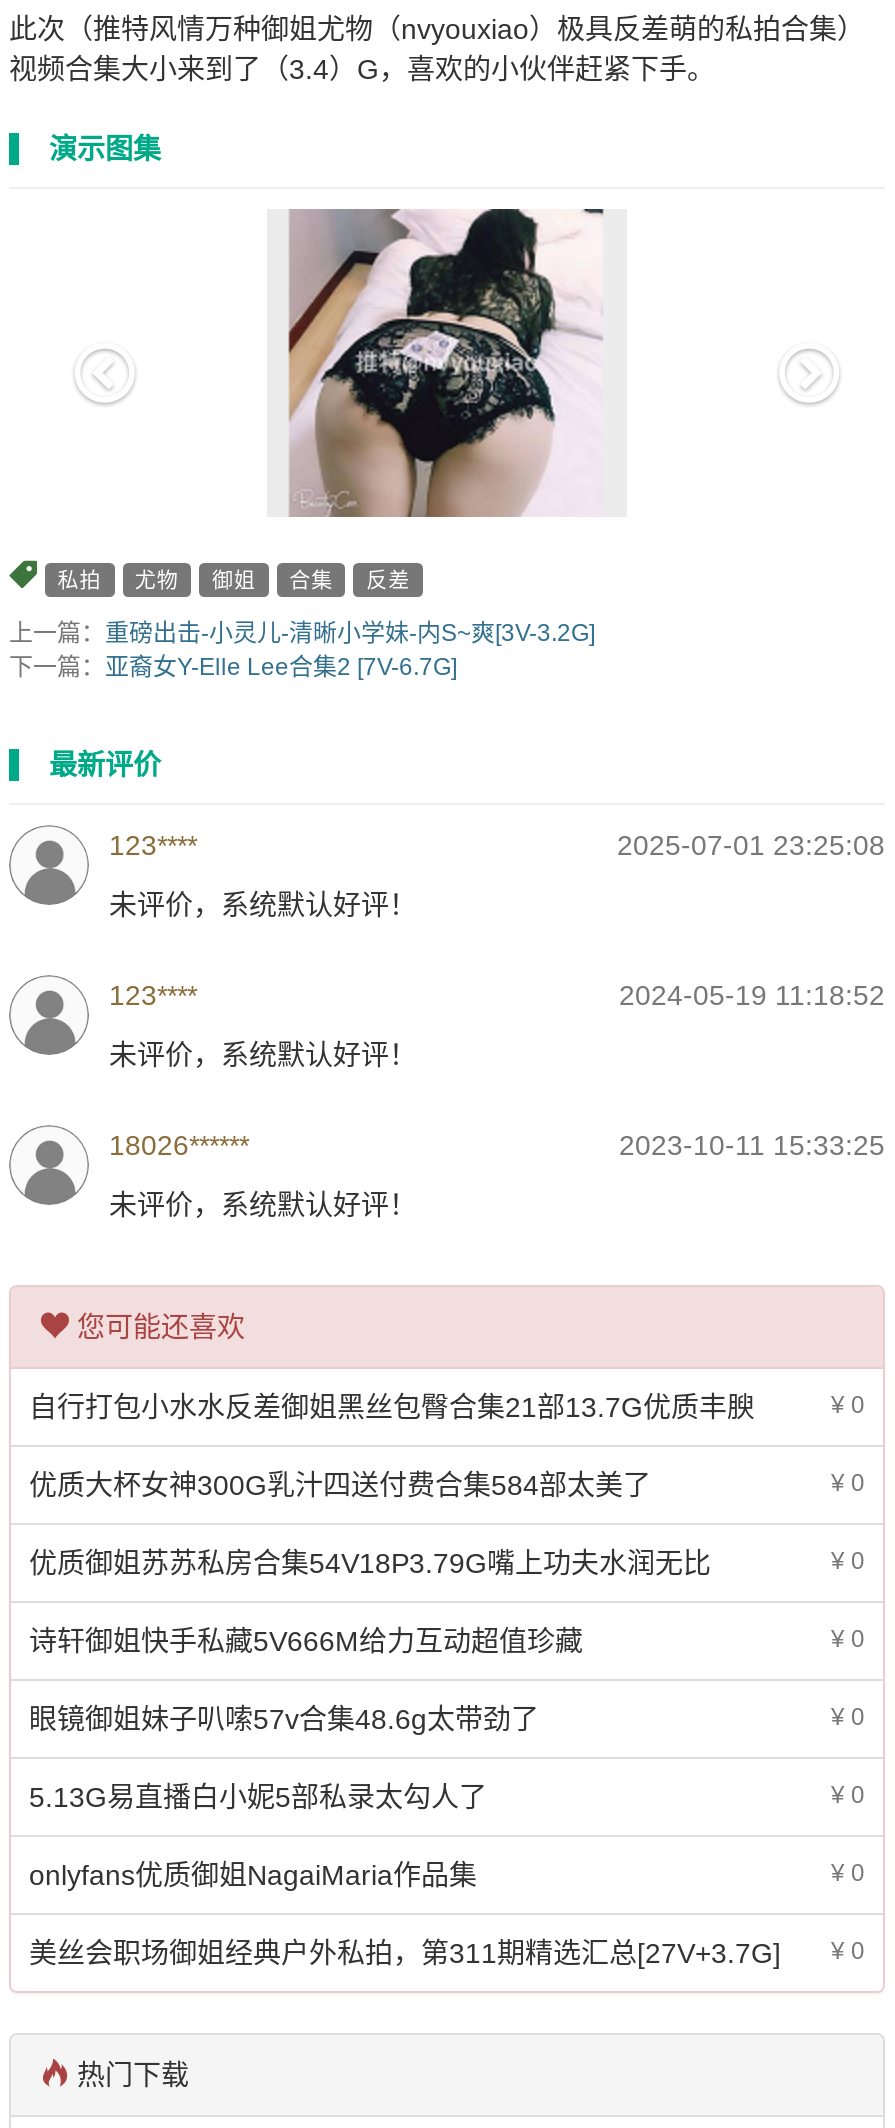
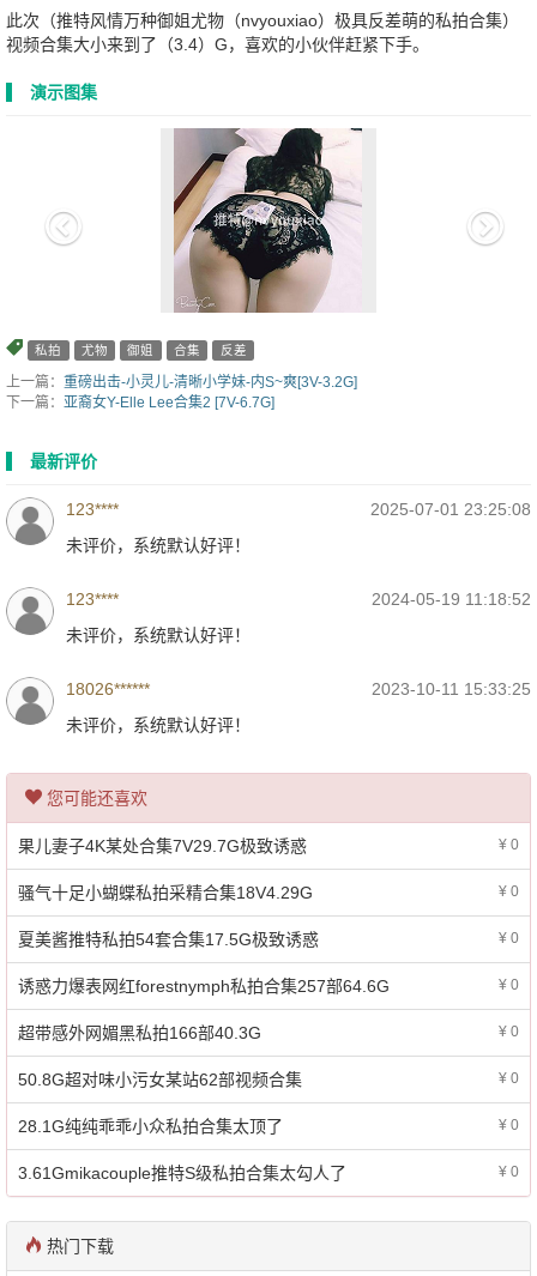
[29,1391,755,1423] 自行打包小水水反差御姐黑丝包臀合集21部13.7G优质丰腴 -> [18,836,307,855] 果儿妻子4K某处合集7V29.7G极致诱惑
[29,1469,651,1501] 优质大杯女神300G乳汁四送付费合集584部太美了 -> [18,883,313,902] 骚气十足小蝴蝶私拍采精合集18V4.29G
[29,1547,711,1579] 优质御姐苏苏私房合集54V18P3.79G嘴上功夫水润无比 -> [18,930,319,949] 夏美酱推特私拍54套合集17.5G极致诱惑
[29,1625,583,1657] 诗轩御姐快手私藏5V666M给力互动超值珍藏 -> [18,976,390,996] 诱惑力爆表网红forestnymph私拍合集257部64.6G
[29,1703,539,1735] 眼镜御姐妹子叭嗦57v合集48.6g太带劲了 -> [18,1023,261,1042] 超带感外网媚黑私拍166部40.3G
[29,1781,487,1813] 5.13G易直播白小妮5部私录太勾人了 -> [18,1070,302,1089] 50.8G超对味小污女某站62部视频合集
[29,1859,477,1891] onlyfans优质御姐NagaiMaria作品集 -> [18,1117,283,1136] 28.1G纯纯乖乖小众私拍合集太顶了
[29,1937,781,1969] 美丝会职场御姐经典户外私拍，第311期精选汇总[27V+3.7G] -> [18,1163,346,1183] 3.61Gmikacouple推特S级私拍合集太勾人了

